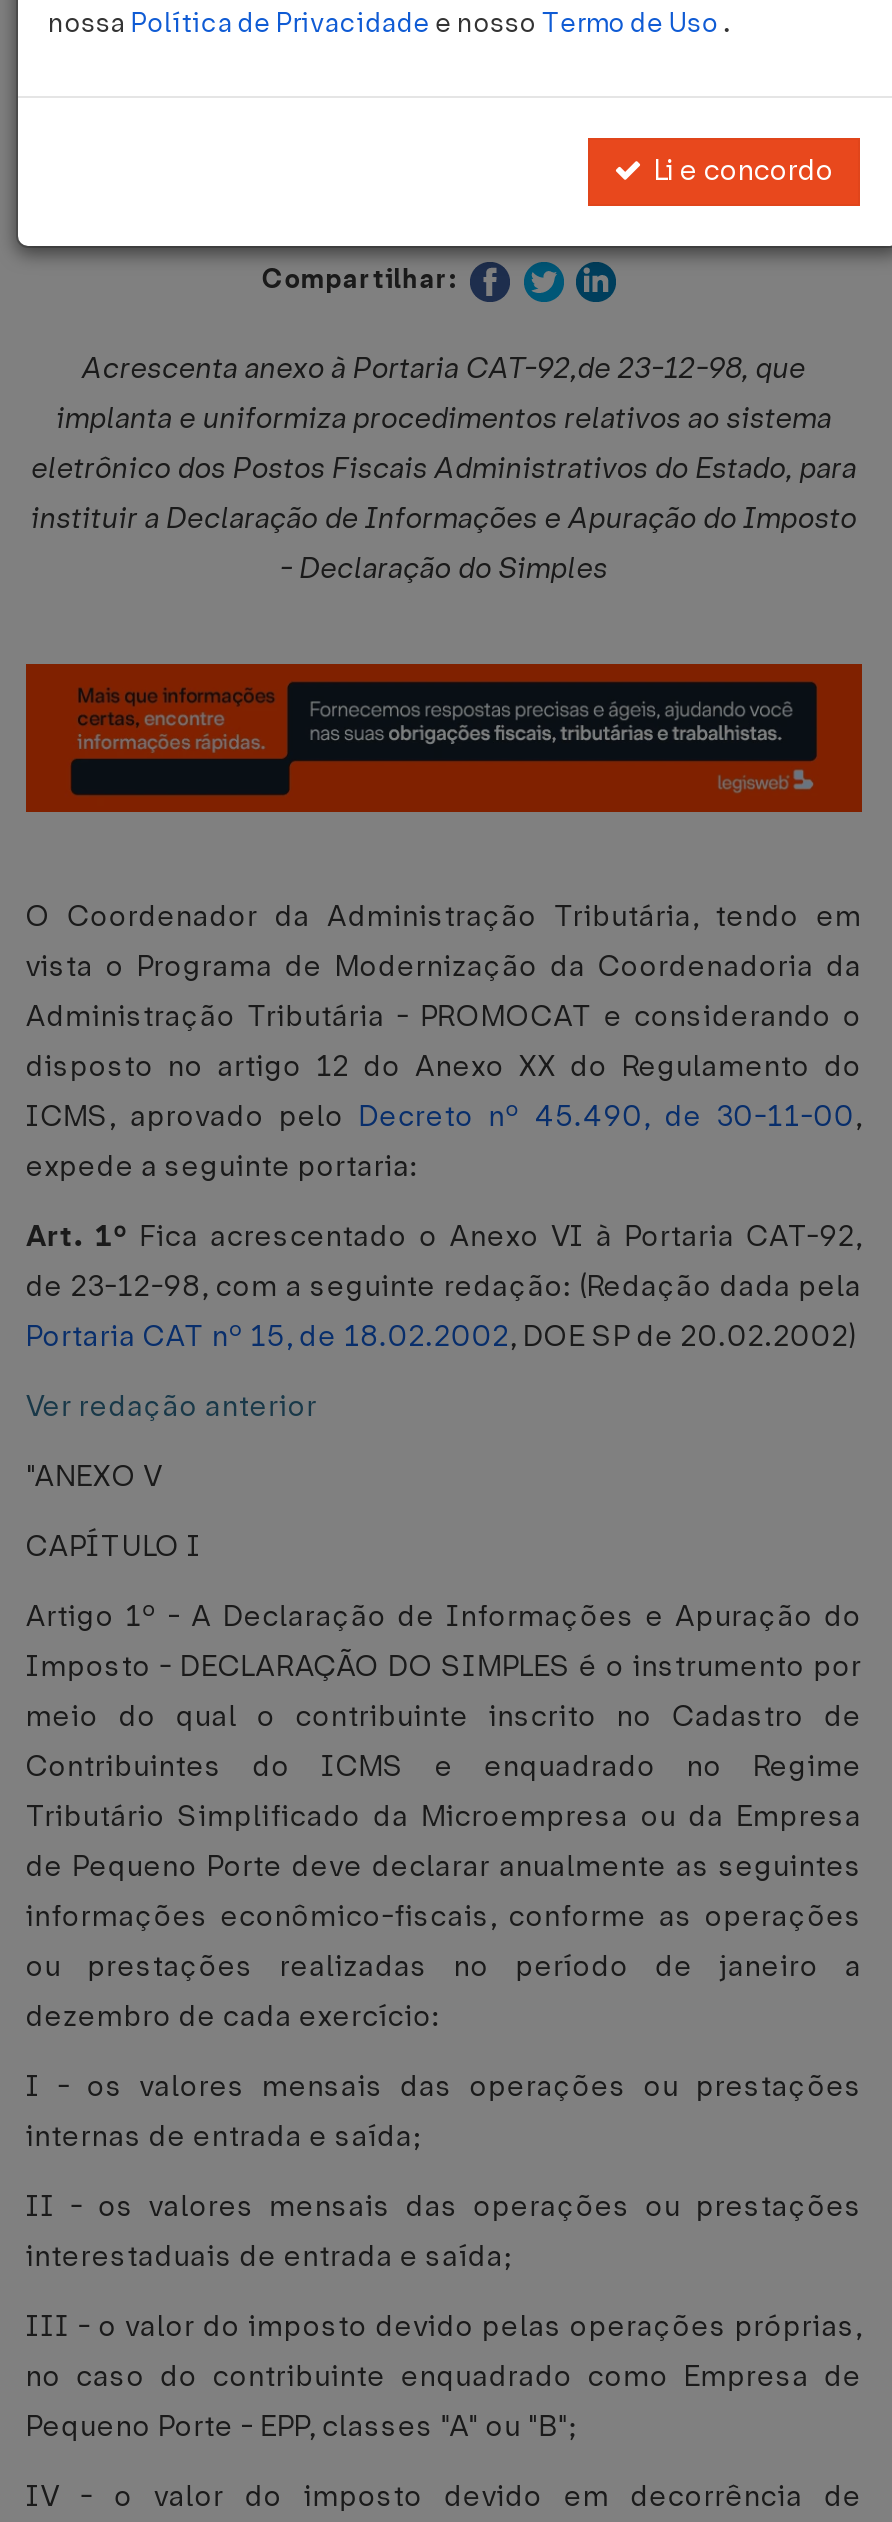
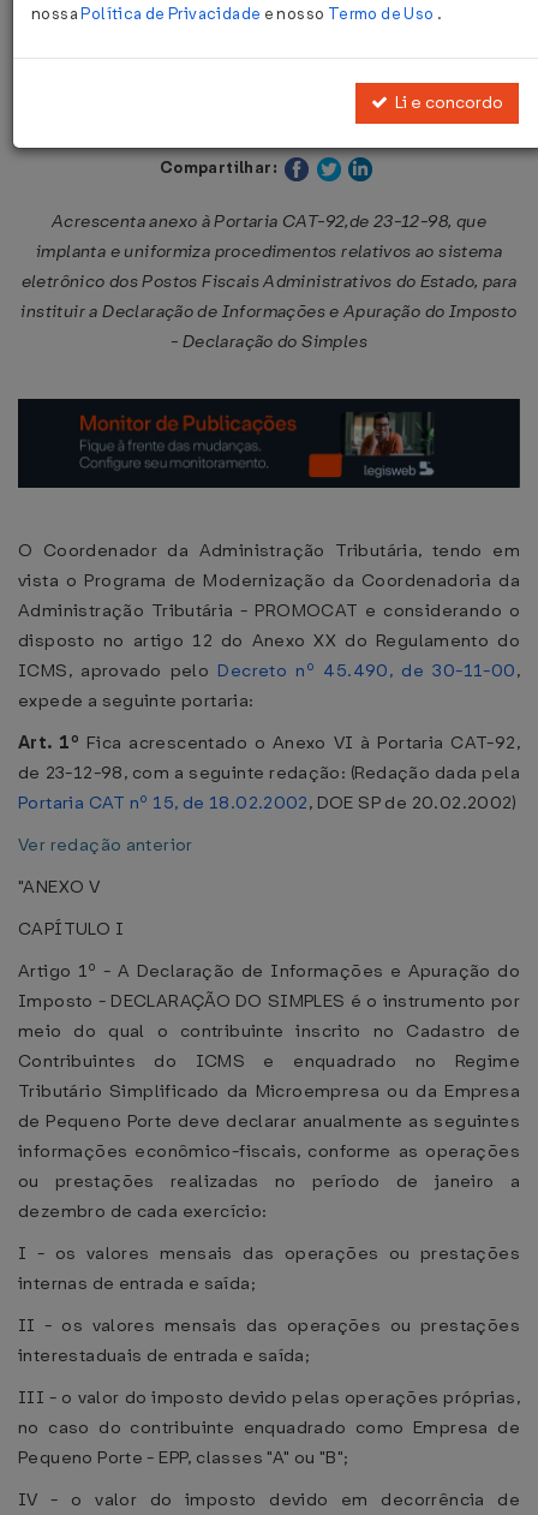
[24,662,864,814] [image] -> [17,398,521,489] [image]

